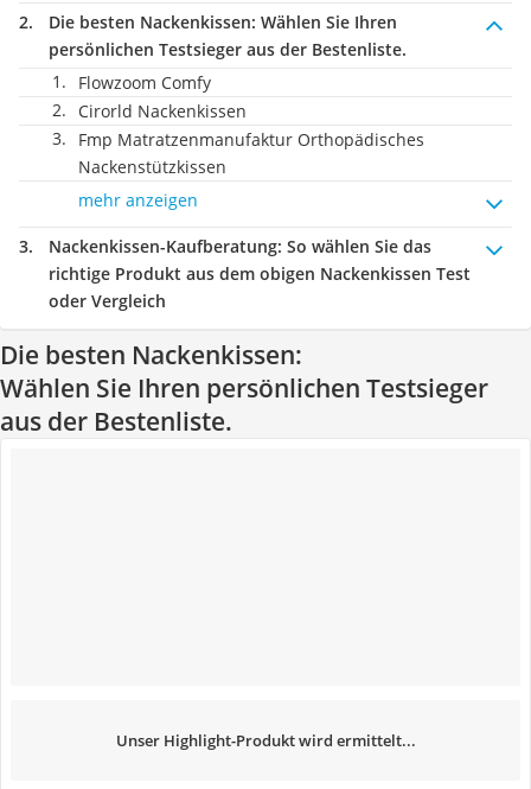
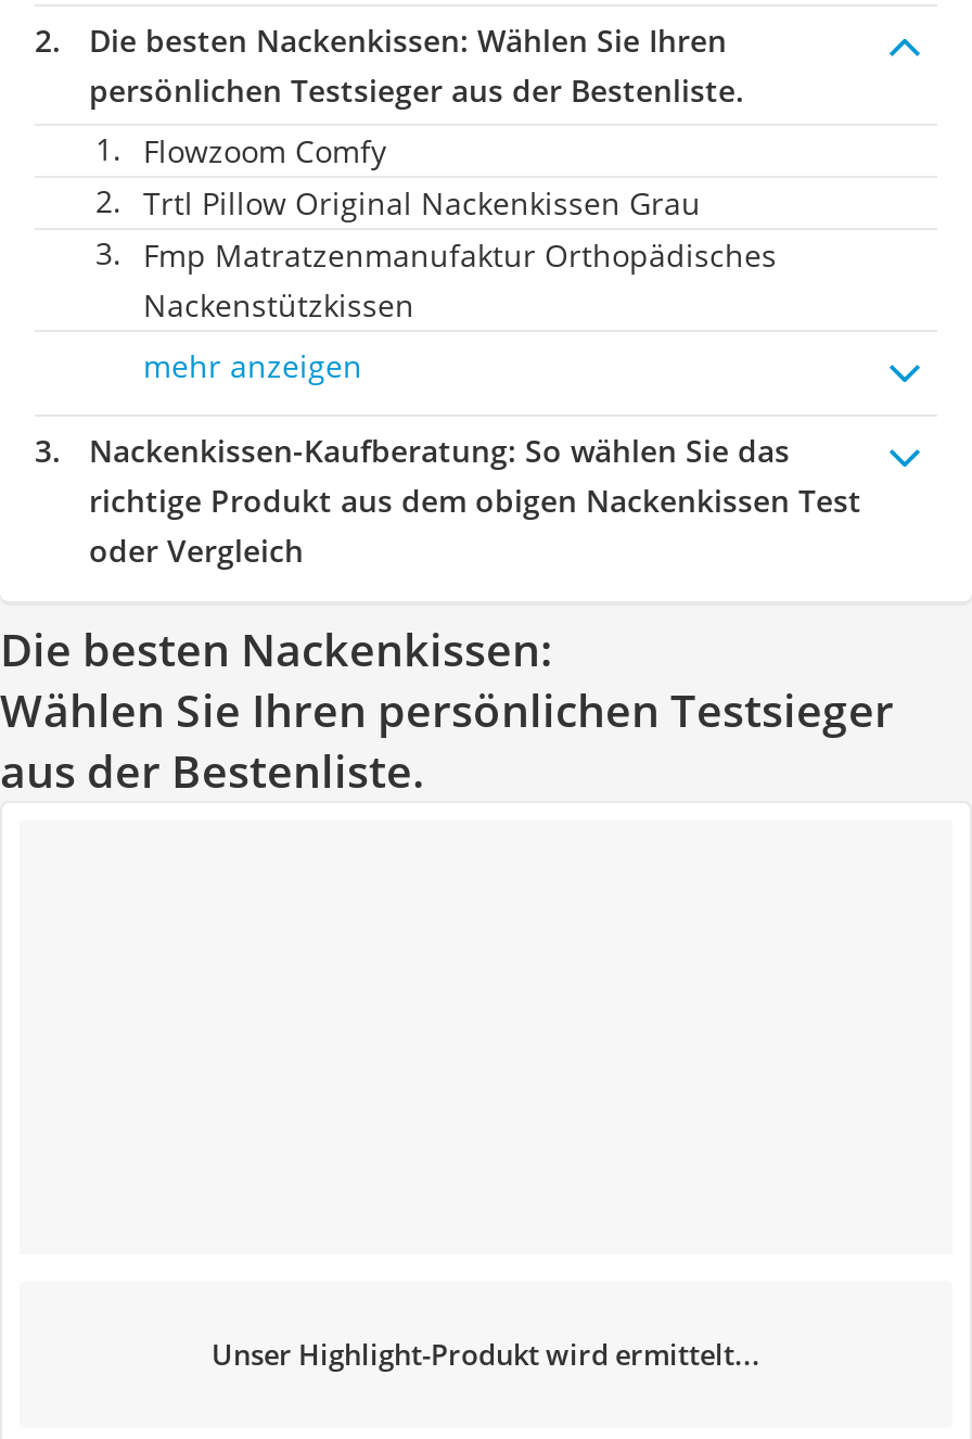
[78,100,247,122] Cirorld Nackenkissen -> [143,182,701,224] Trtl Pillow Original Nackenkissen Grau

